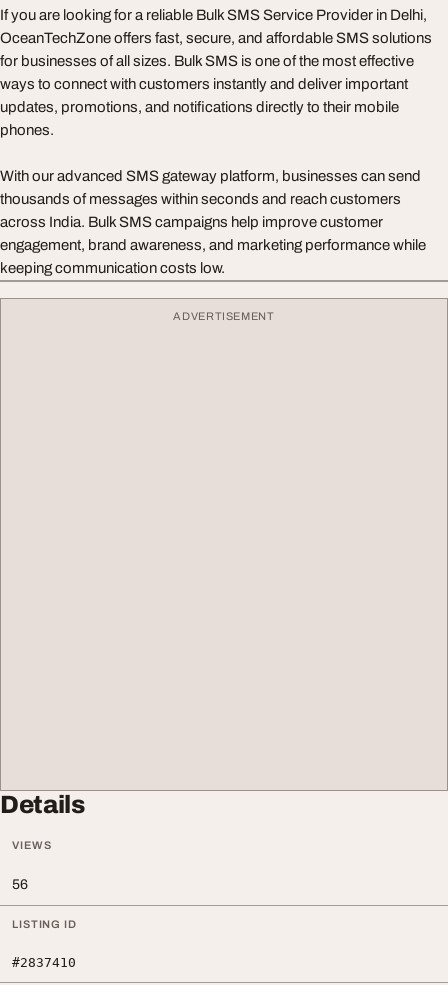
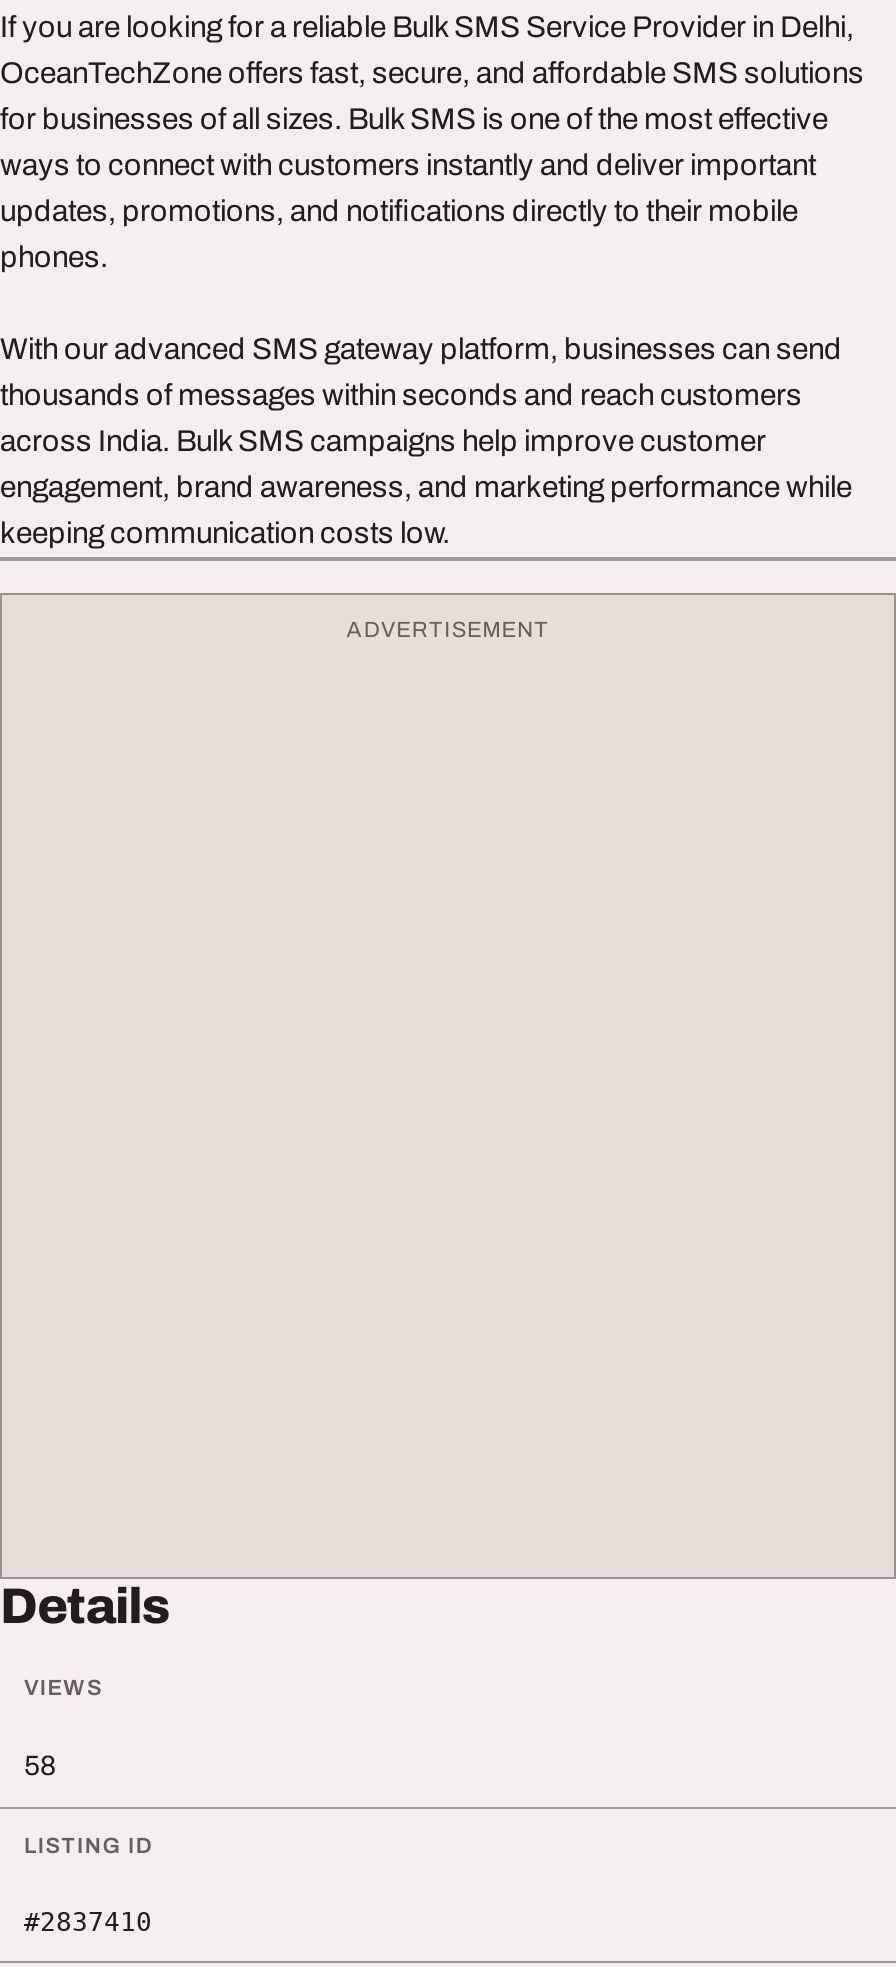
[12,876,28,891] 56 -> [24,1750,56,1780] 58

